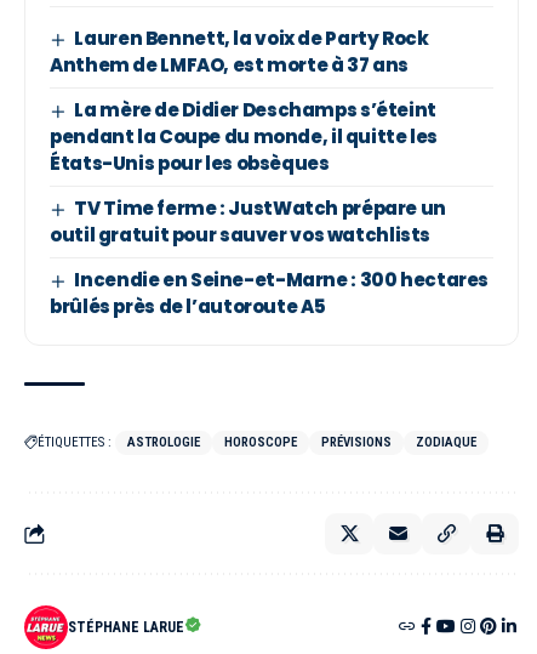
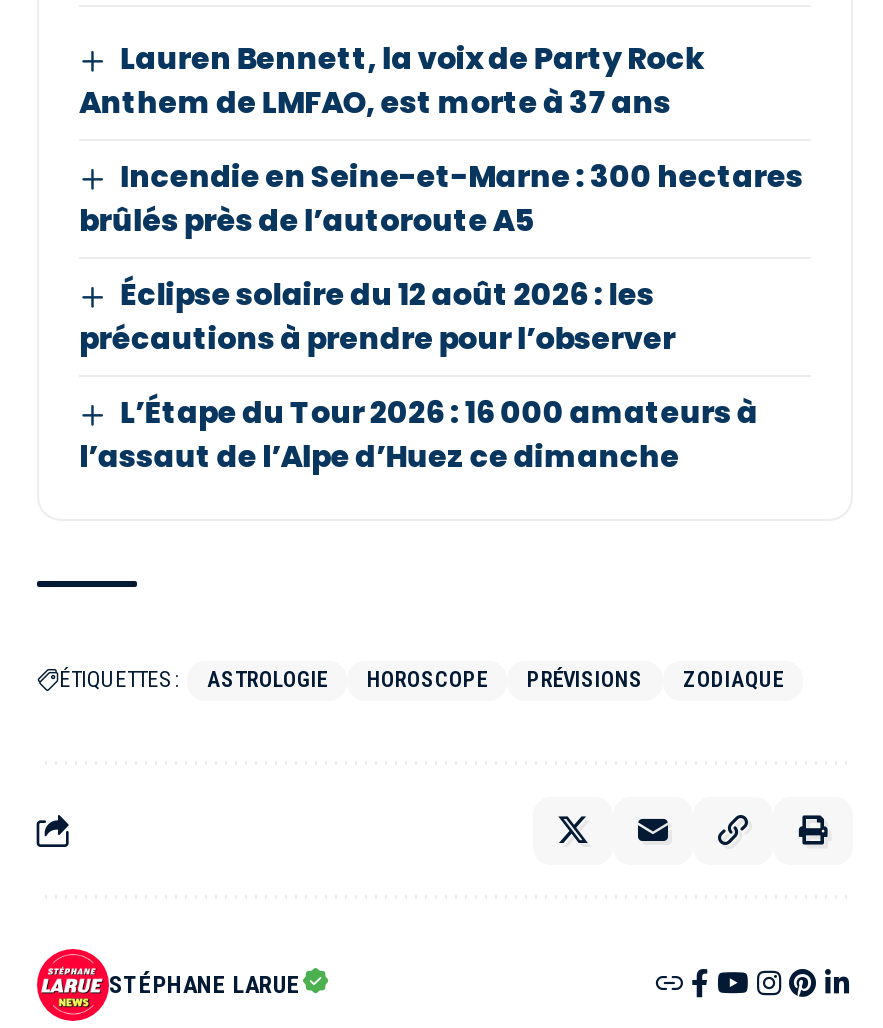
[50,97,446,248] La mère de Didier Deschamps s’éteint | pendant la Coupe du monde, il quitte les | États-Unis pour les obsèques | TV Time ferme : JustWatch prépare un | outil gratuit pour sauver vos watchlists -> none
moved [50,267,489,319] -> [79,156,803,242]: Incendie en Seine-et-Marne : 300 hectares | brûlés près de l’autoroute A5
none -> [79,274,758,478] Éclipse solaire du 12 août 2026 : les | précautions à prendre pour l’observer | L’Étape du Tour 2026 : 16 000 amateurs à | l’assaut de l’Alpe d’Huez ce dimanche

